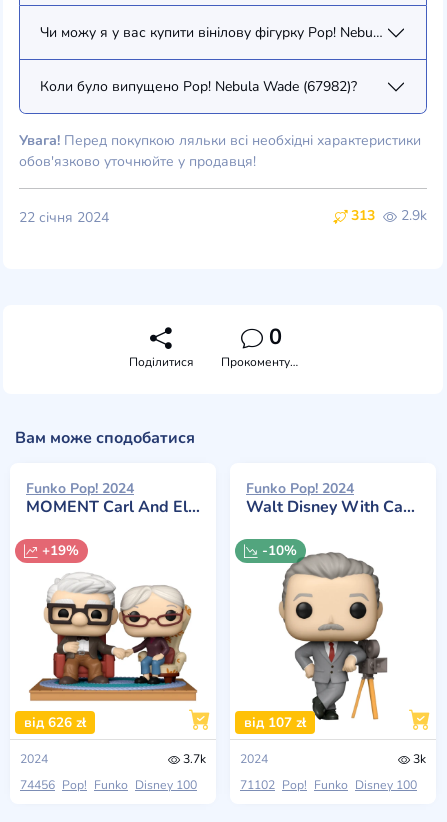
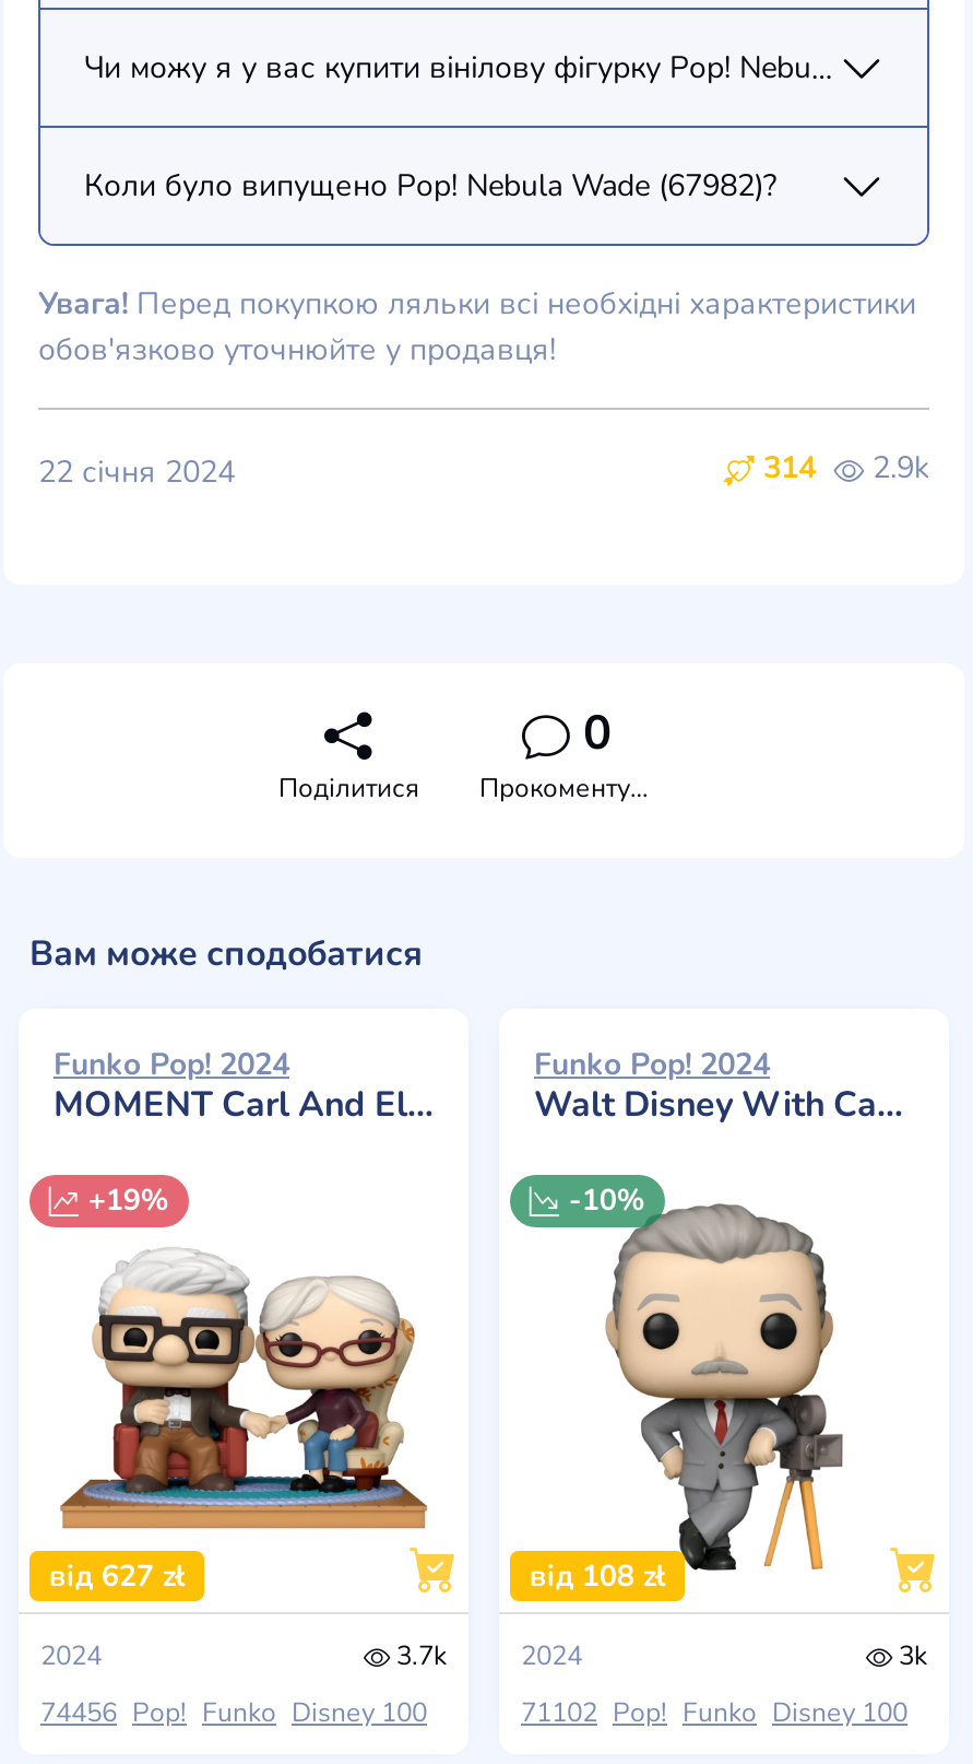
[347,206,427,225] 313 2.9k -> [755,448,929,489] 314 2.9k
[24,713,86,732] від 626 zł -> [49,1555,184,1597] від 627 zł
[244,713,306,732] від 107 zł -> [529,1555,665,1597] від 108 zł

